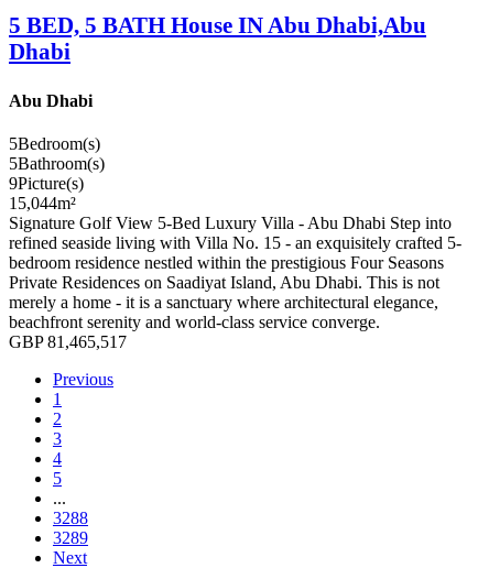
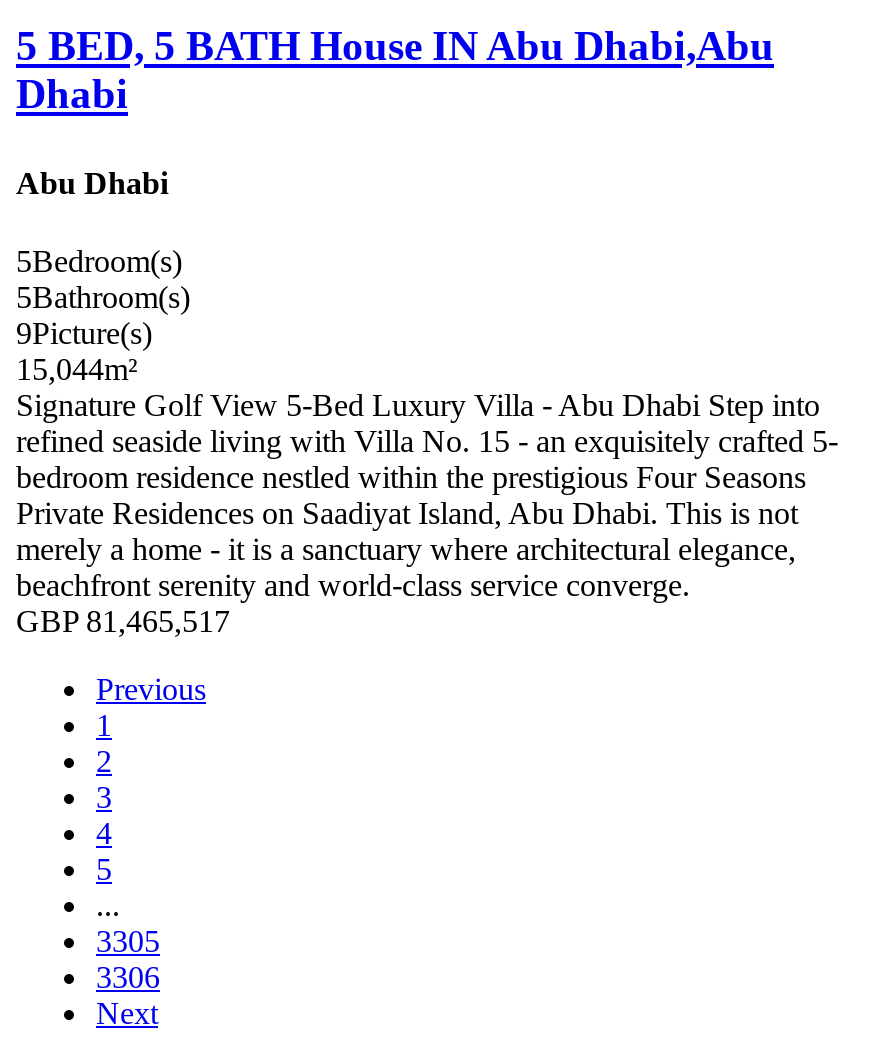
[53,509,88,527] 3288 -> [96,924,160,958] 3305
[53,528,88,547] 3289 -> [96,960,160,994] 3306

